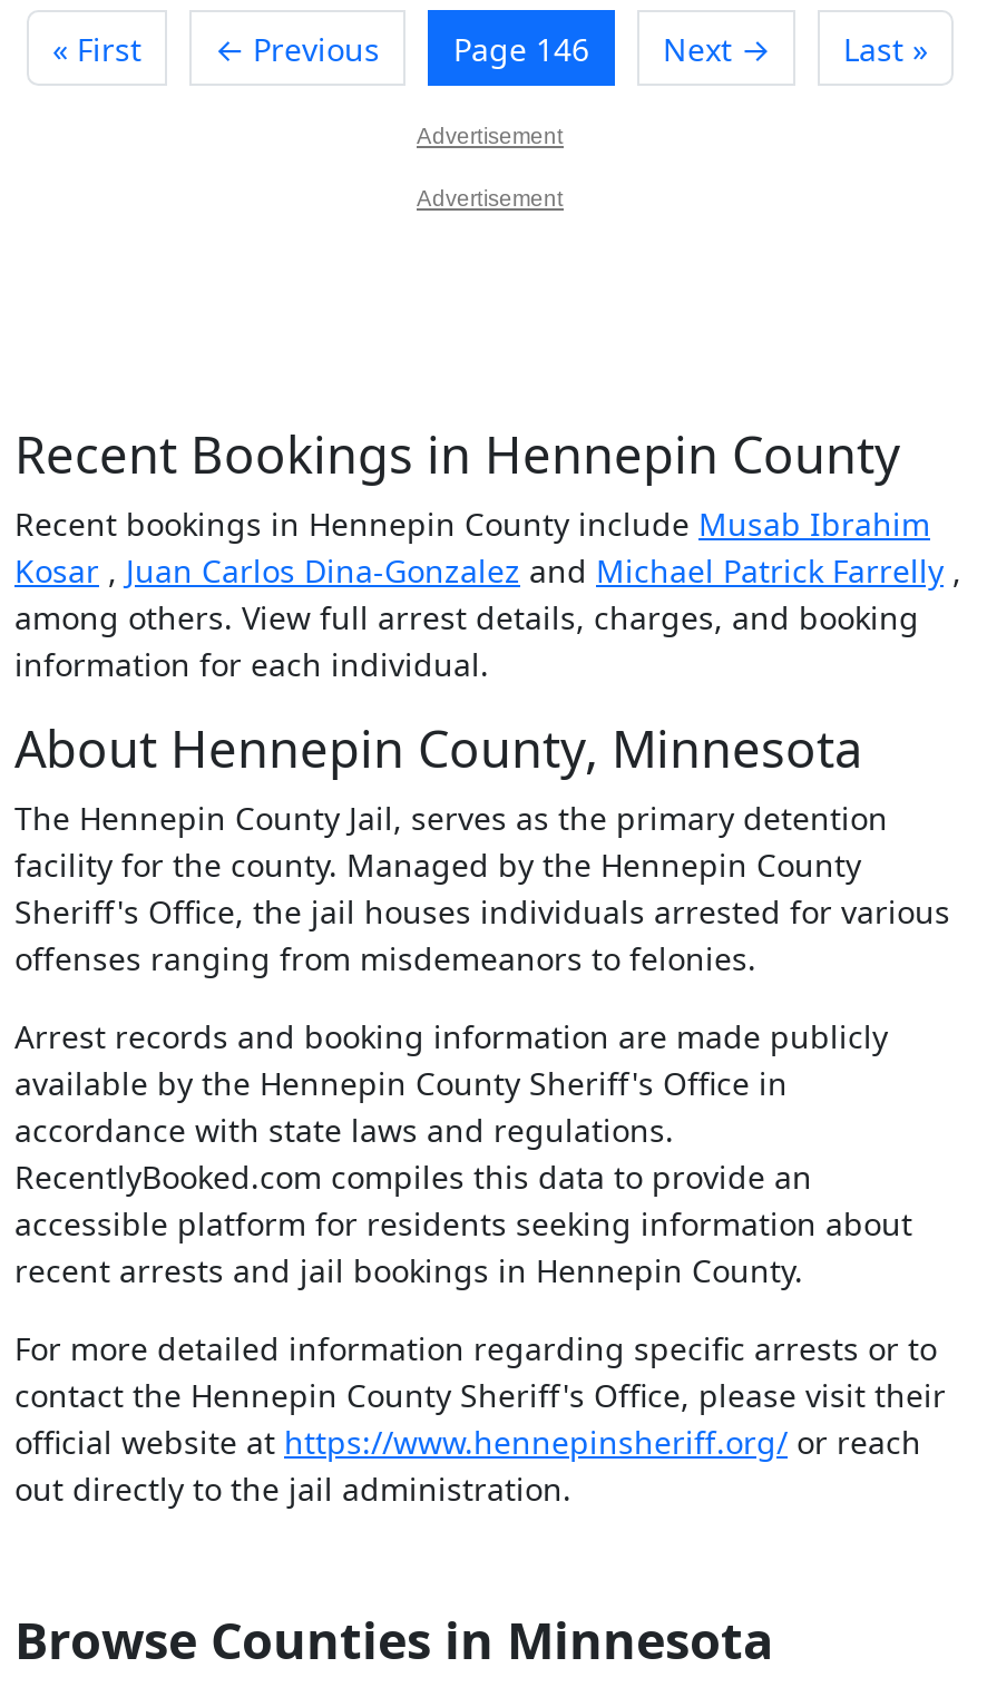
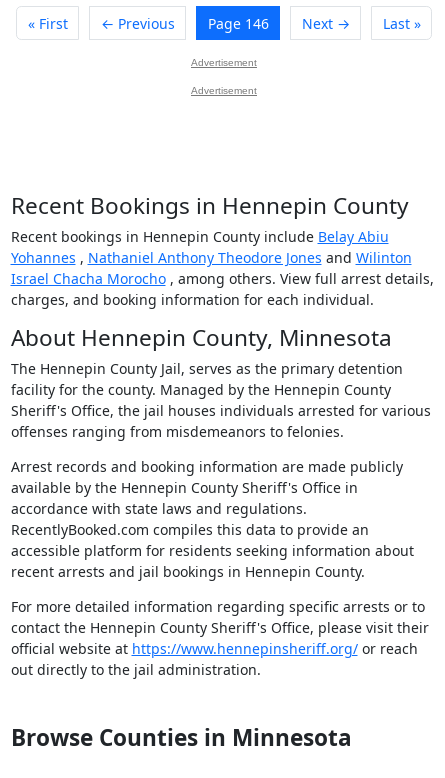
[14,502,961,685] Recent bookings in Hennepin County include Musab Ibrahim | Kosar, Juan Carlos Dina-Gonzalez and Michael Patrick Farrelly, | among others. View full arrest details, charges, and booking | information for each individual. -> [10,227,433,309] Recent bookings in Hennepin County include Belay Abiu | Yohannes, Nathaniel Anthony Theodore Jones and Wilinton | Israel Chacha Morocho, among others. View full arrest details, | charges, and booking information for each individual.

